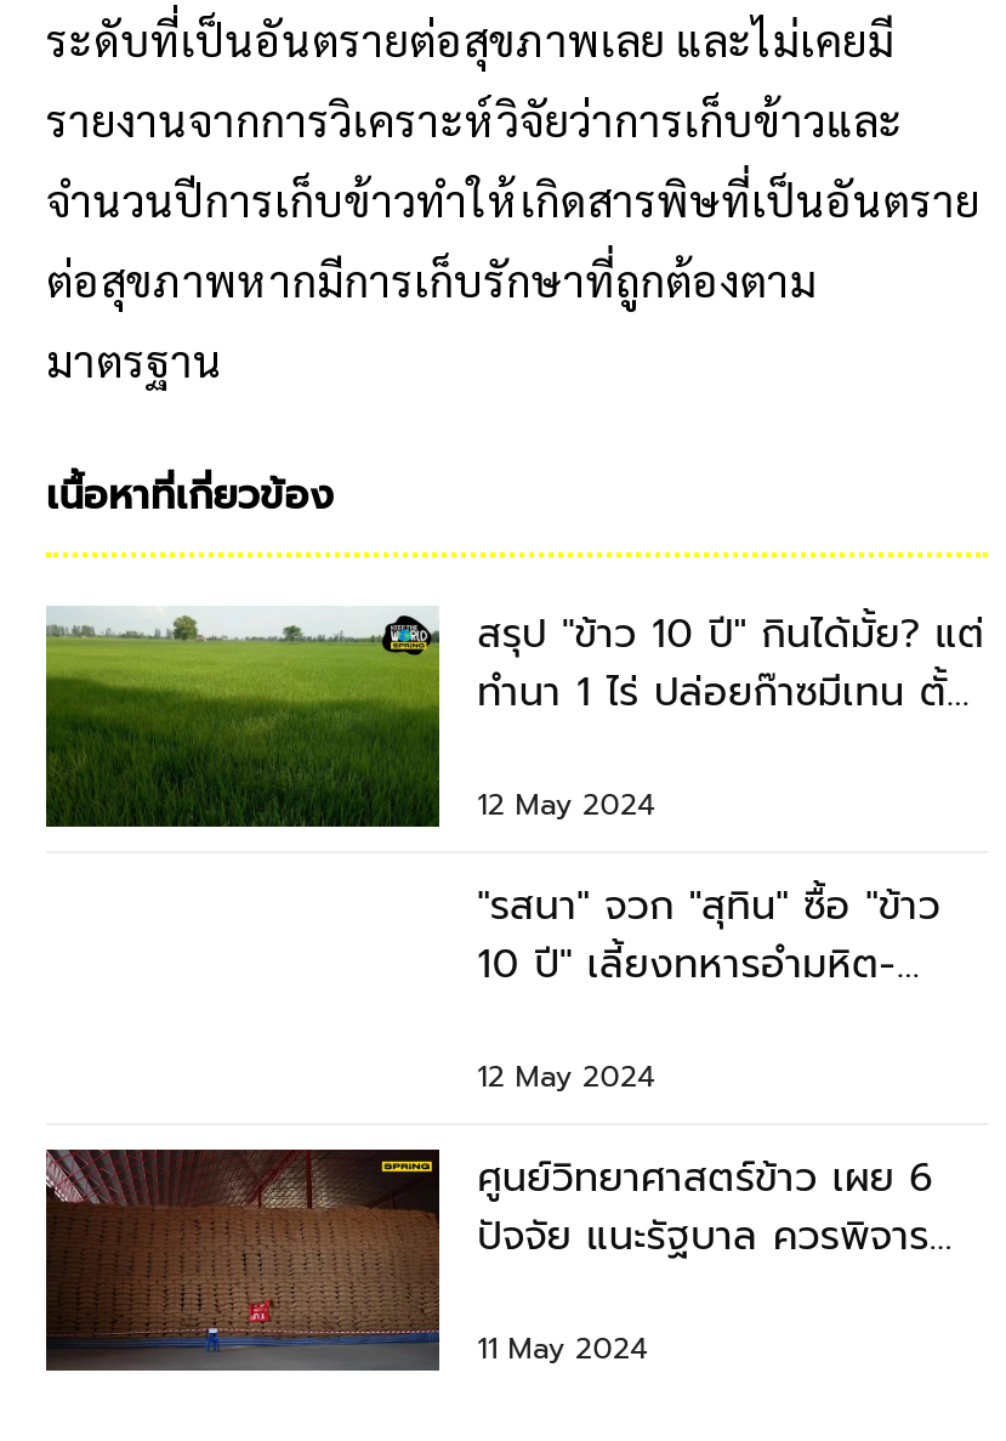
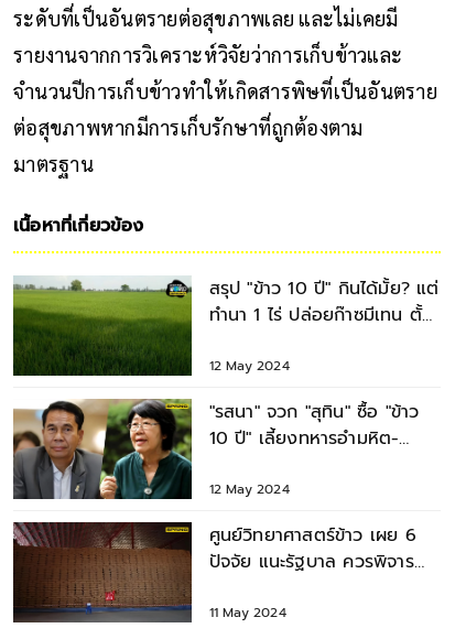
none -> [12,398,193,500] [image]

